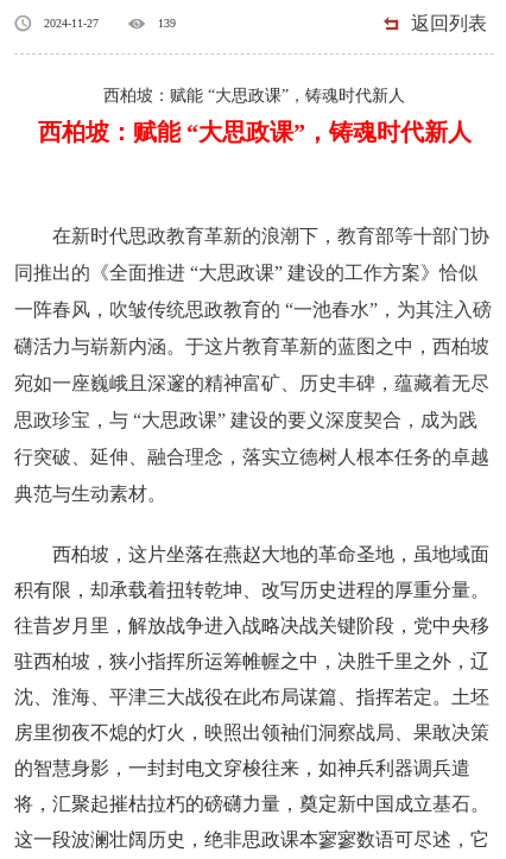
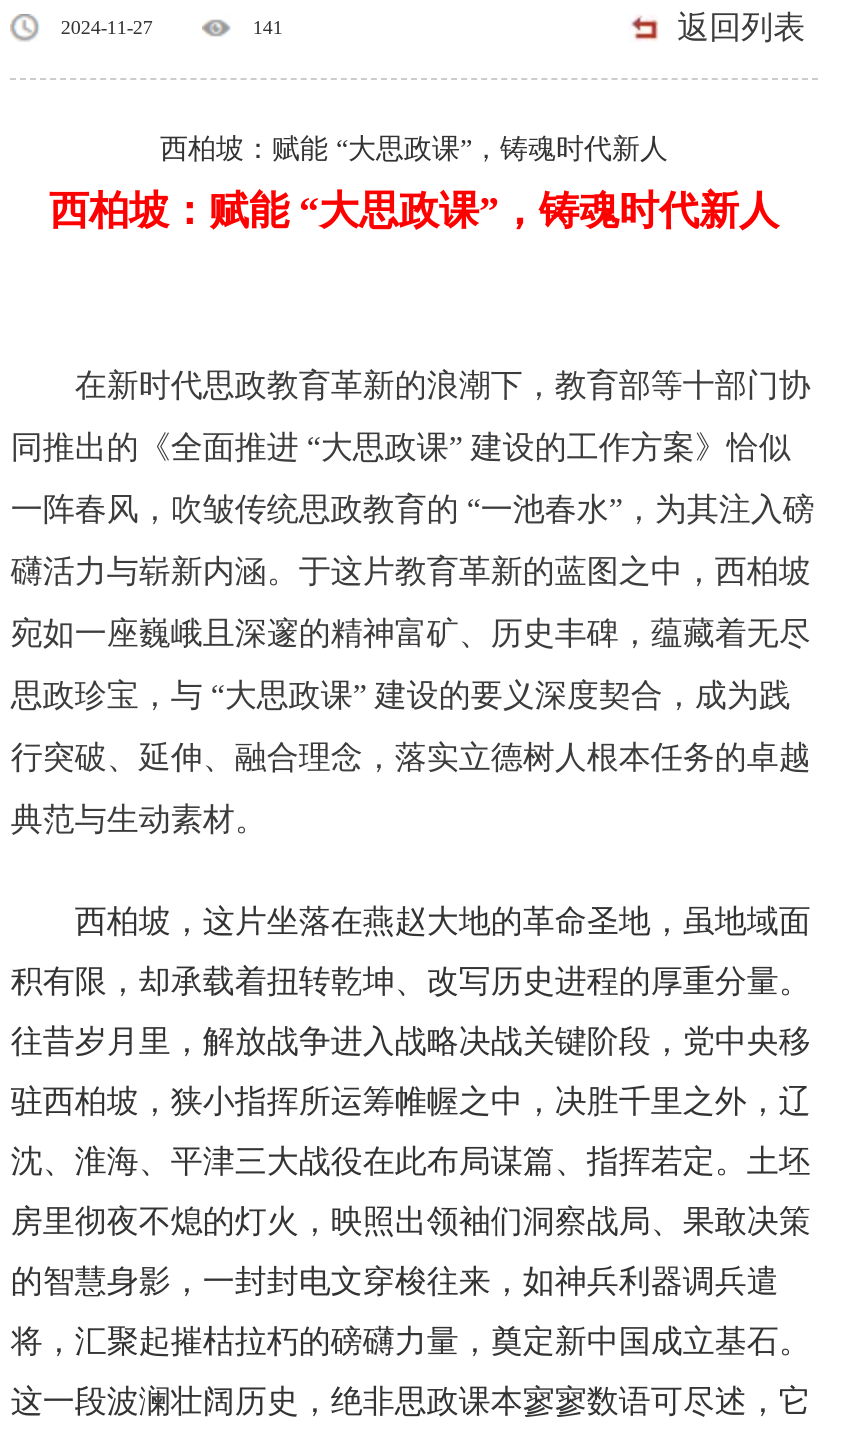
[158,17,176,30] 139 -> [253,16,283,38] 141

